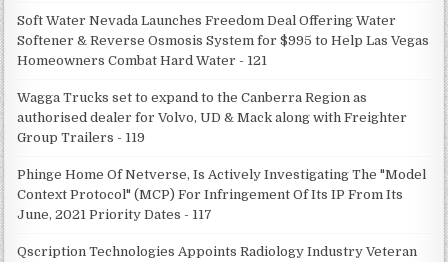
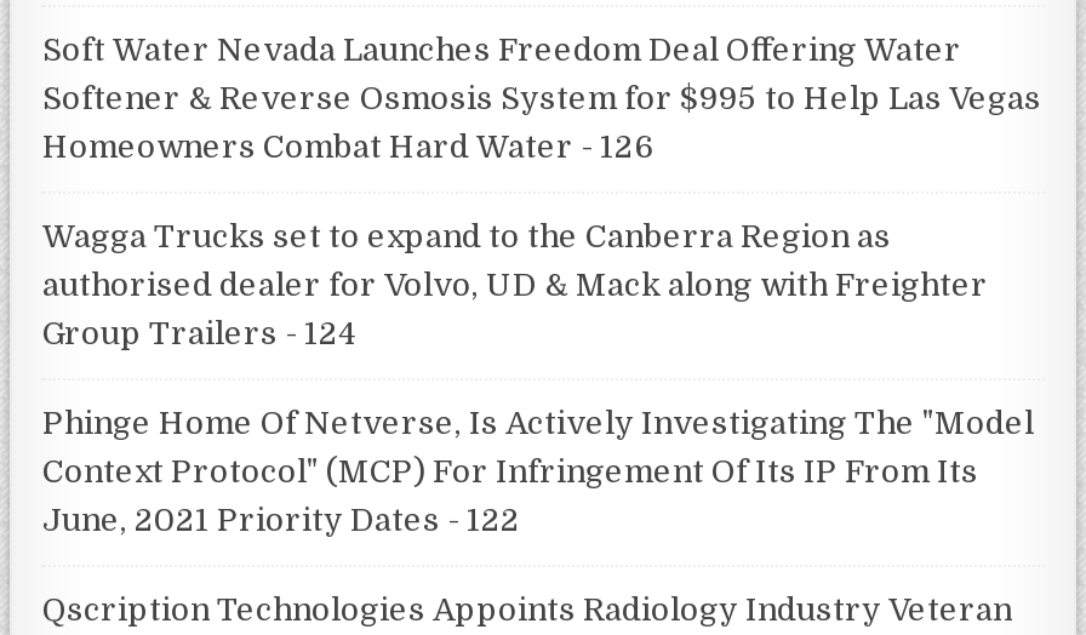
[17,53,267,68] Homeowners Combat Hard Water - 121 -> [42,129,653,166] Homeowners Combat Hard Water - 126
[17,130,145,145] Group Trailers - 119 -> [42,316,355,352] Group Trailers - 124
[17,207,212,222] June, 2021 Priority Dates - 117 -> [42,502,520,539] June, 2021 Priority Dates - 122

